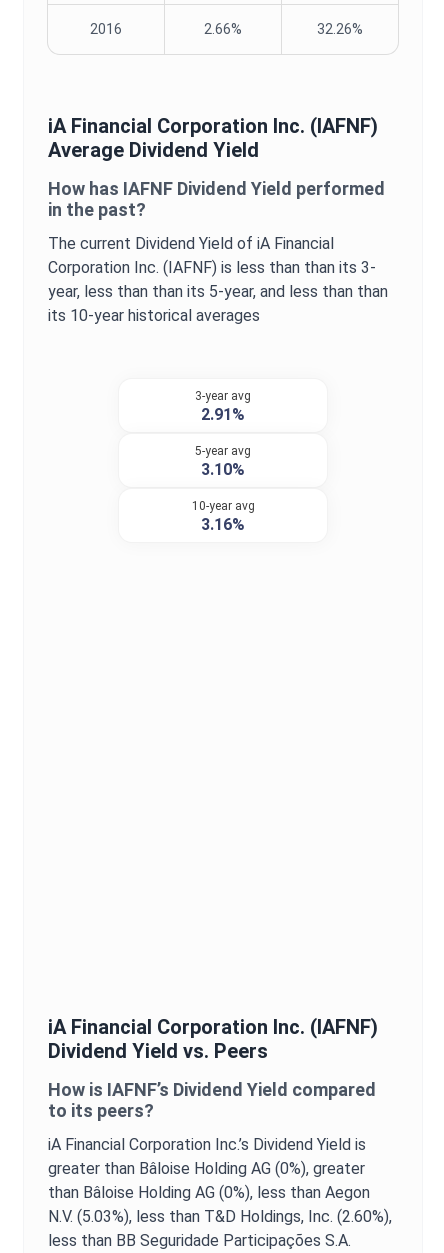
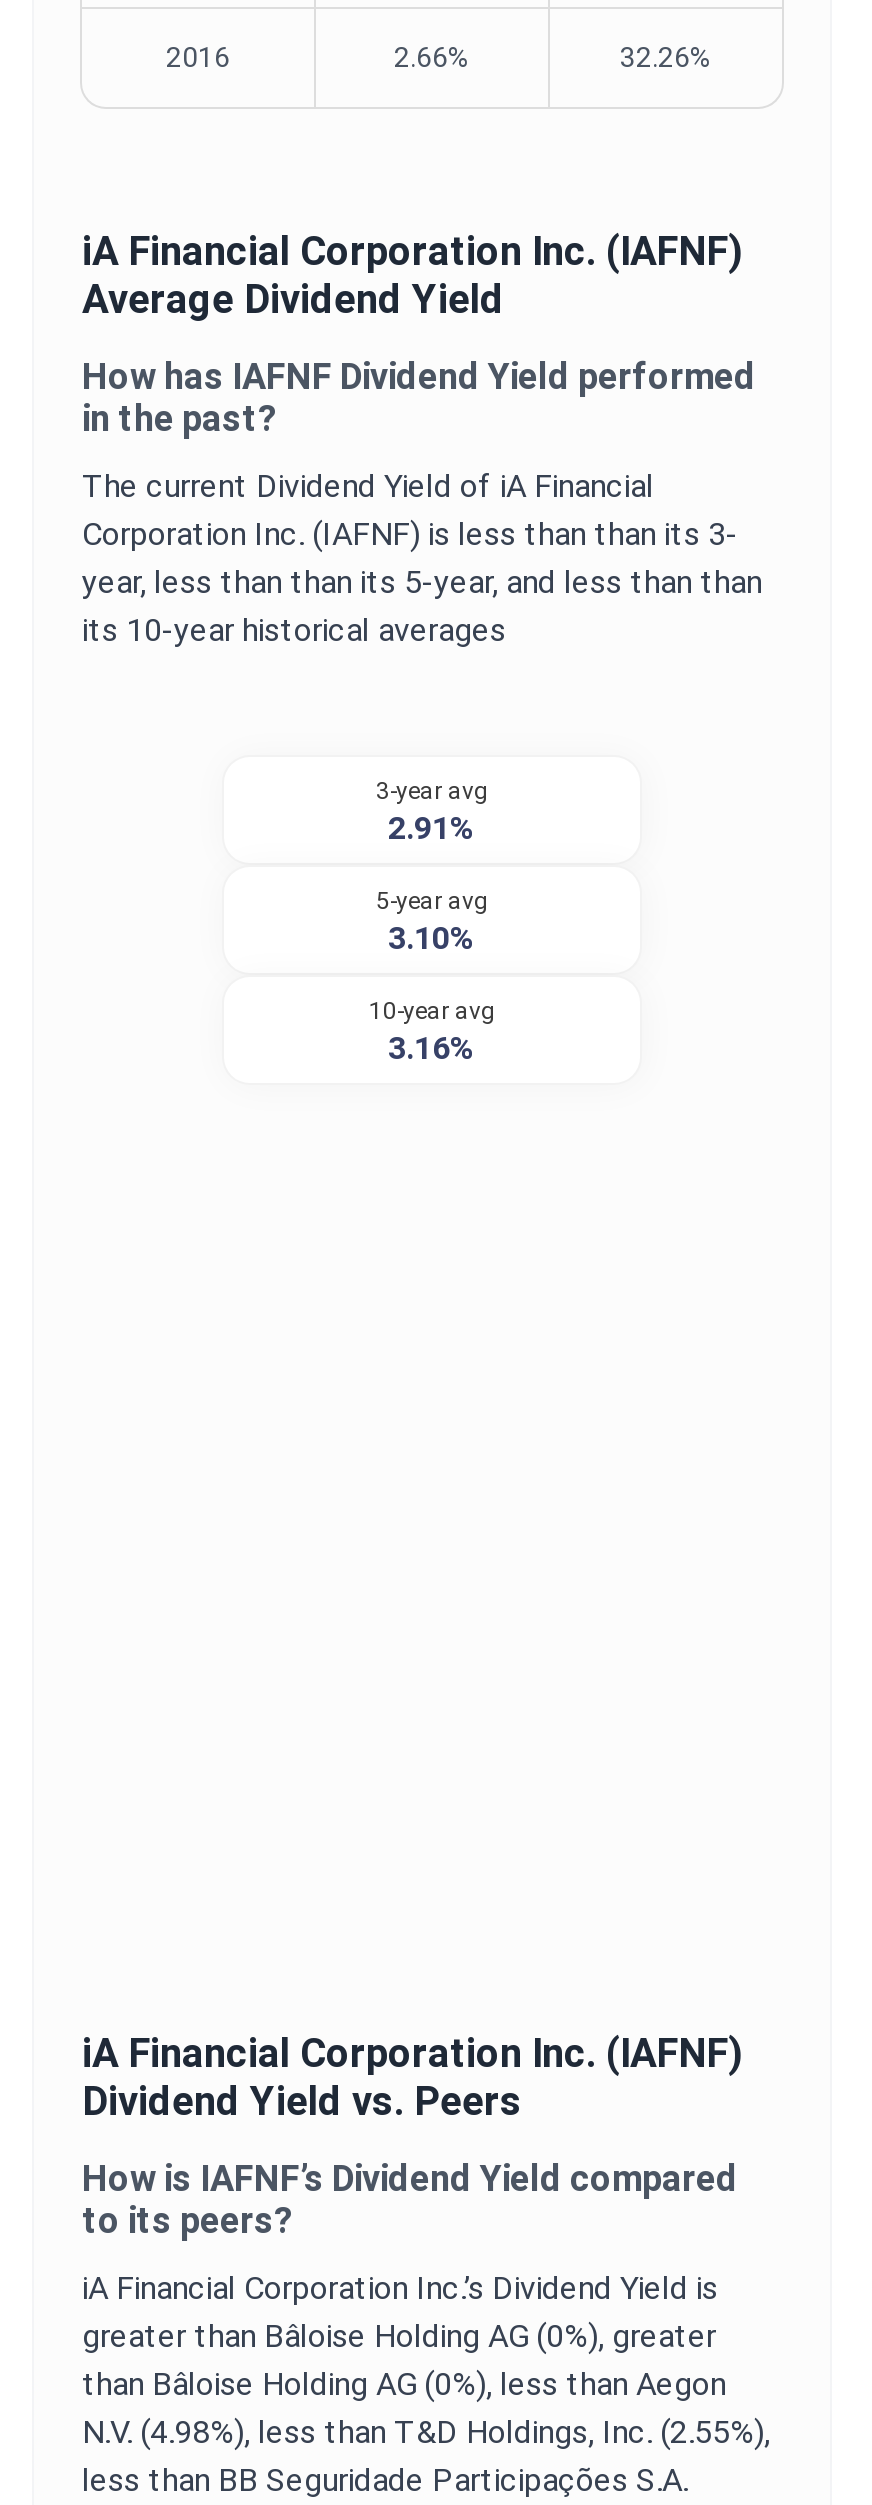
[48,1207,392,1226] N.V. (5.03%), less than T&D Holdings, Inc. (2.60%), -> [82,2413,770,2451] N.V. (4.98%), less than T&D Holdings, Inc. (2.55%),

